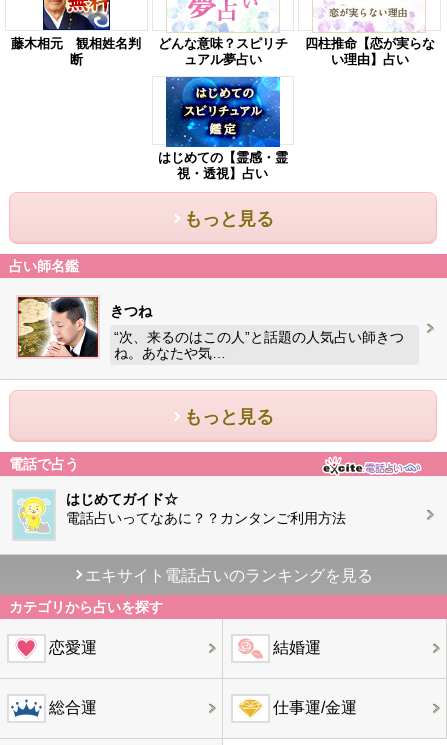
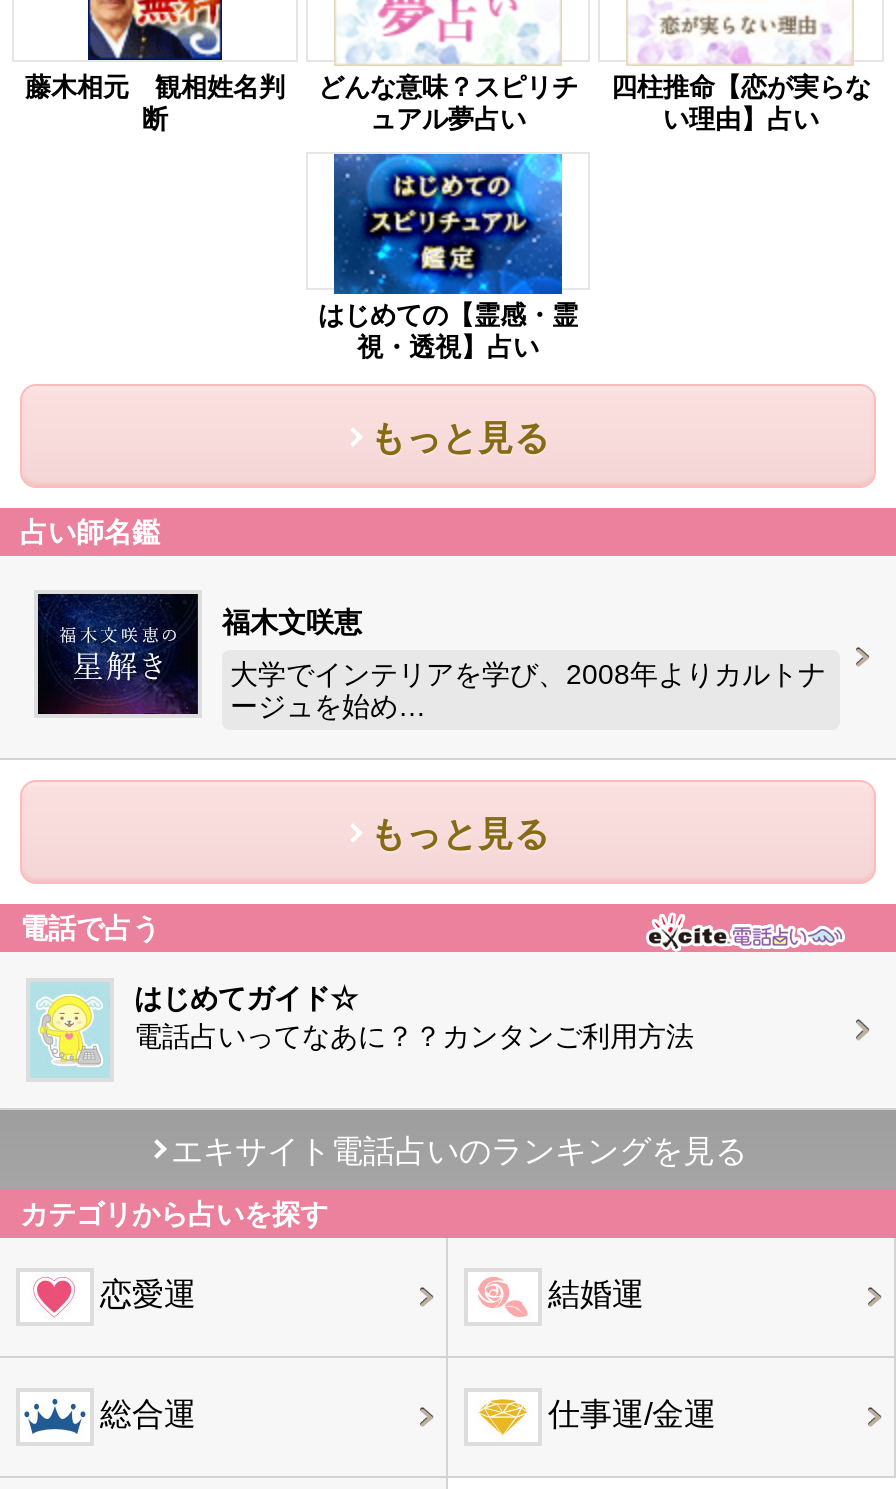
[17,296,152,358] [image] | きつね -> [36,592,362,716] [image] | 福木文咲恵
[114,329,404,361] “次、来るのはこの人”と話題の人気占い師きつ | ね。あなたや気… -> [230,658,826,722] 大学でインテリアを学び、2008年よりカルトナ | ージュを始め…

